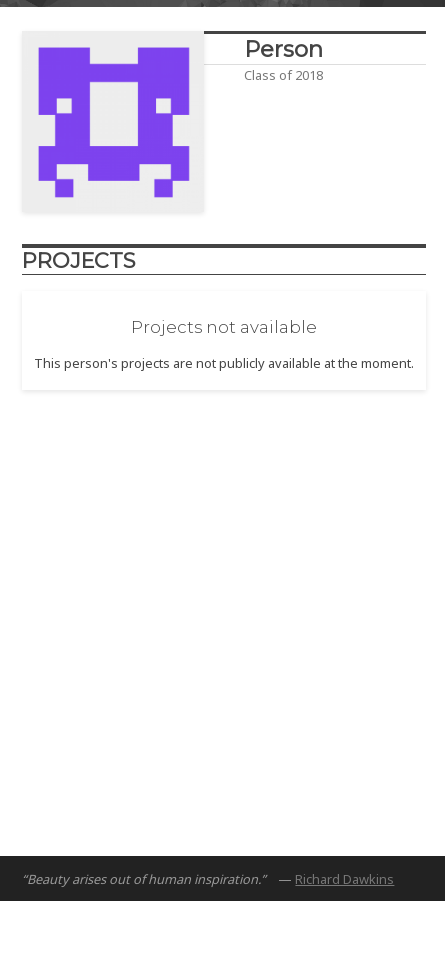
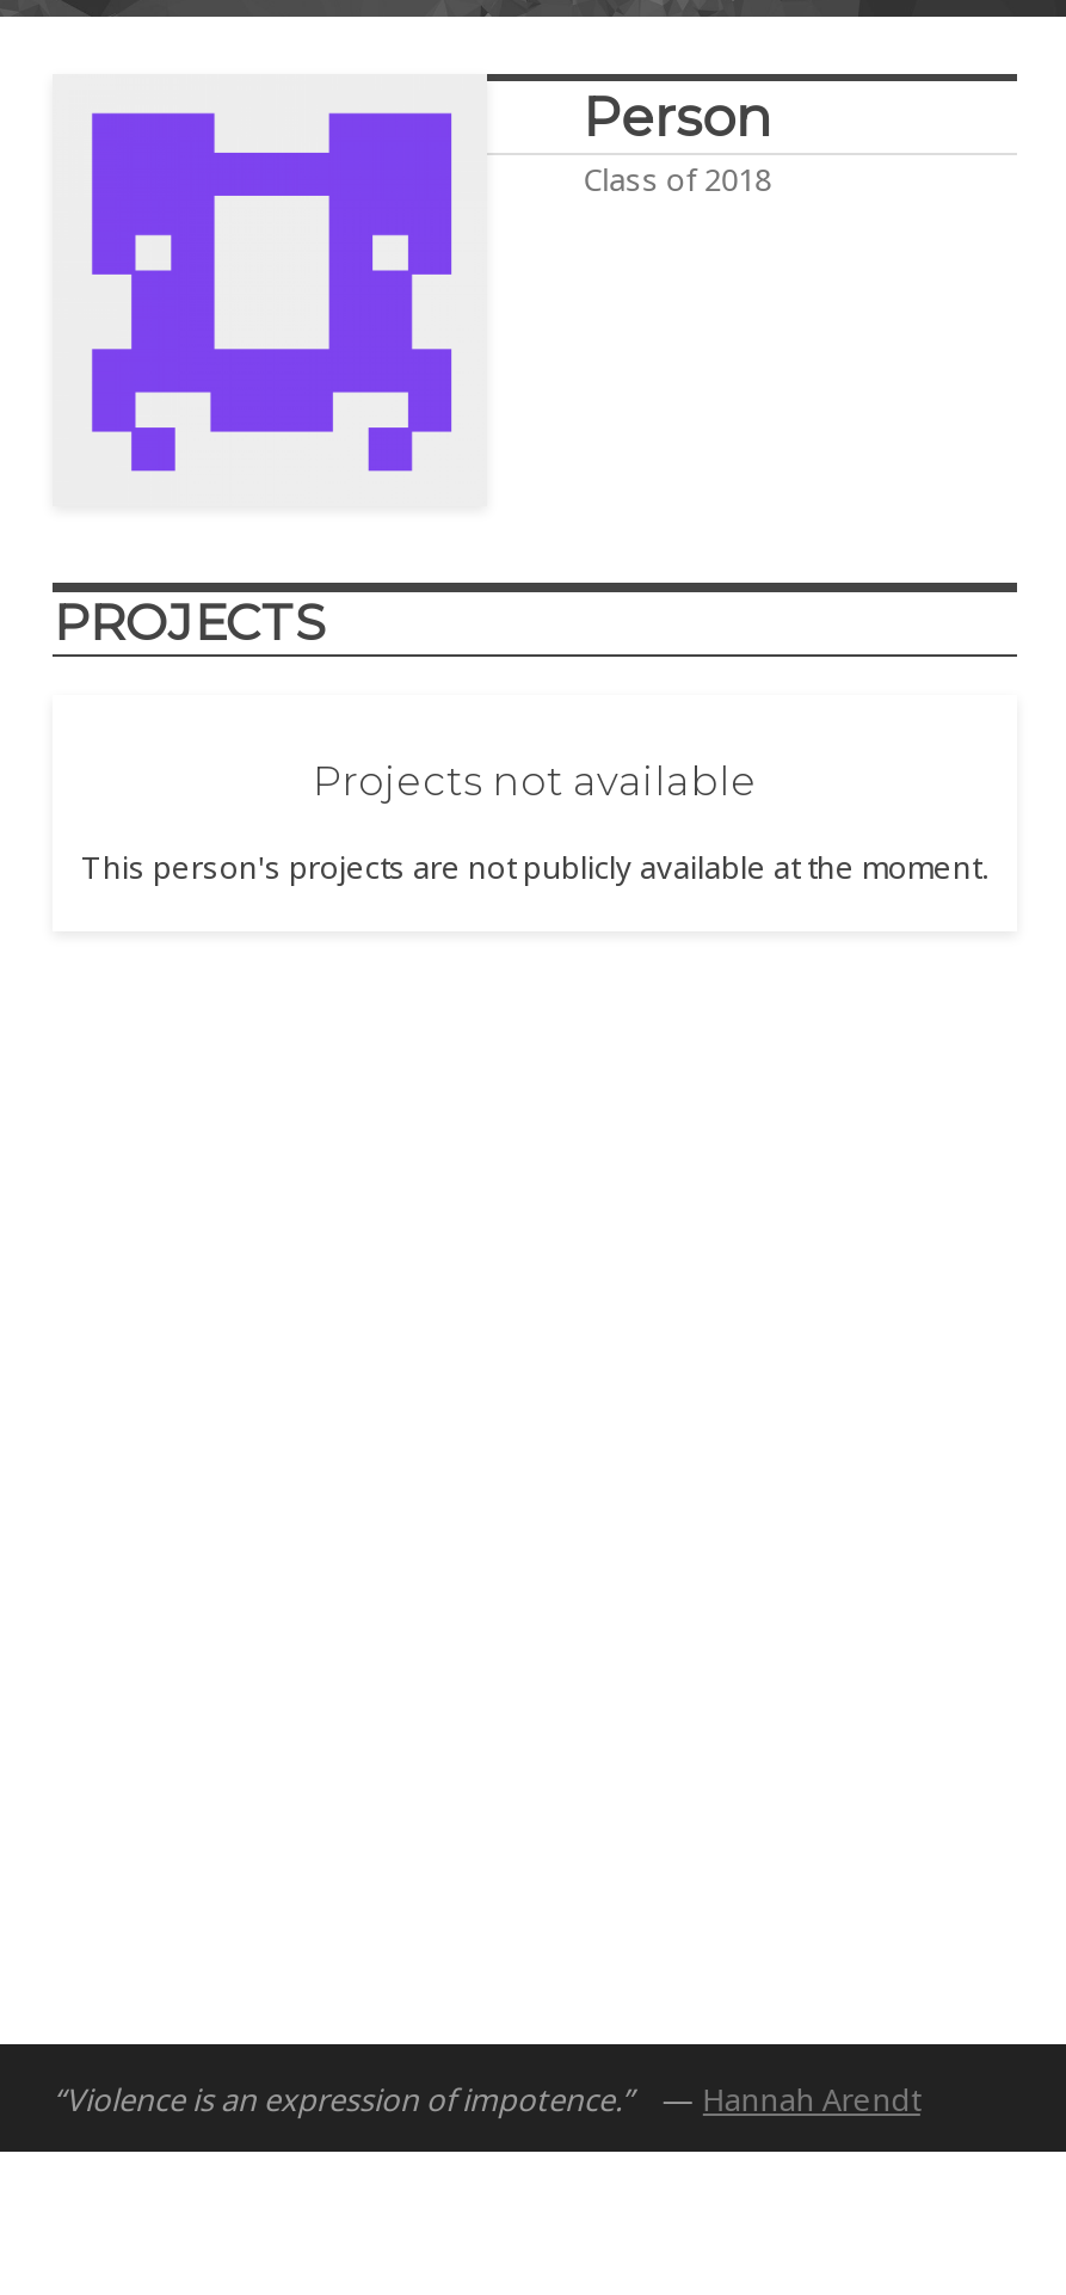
[22,870,394,888] “Beauty arises out of human inspiration.” | — Richard Dawkins -> [53,2077,920,2120] “Violence is an expression of impotence.” | — Hannah Arendt

